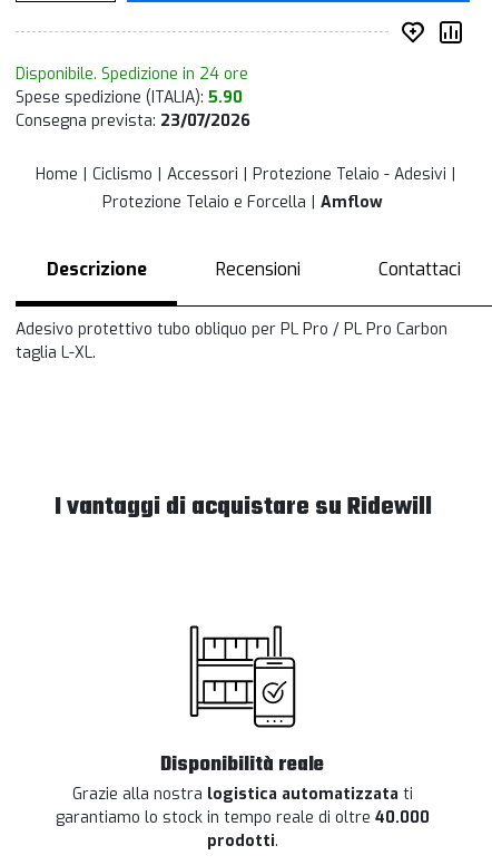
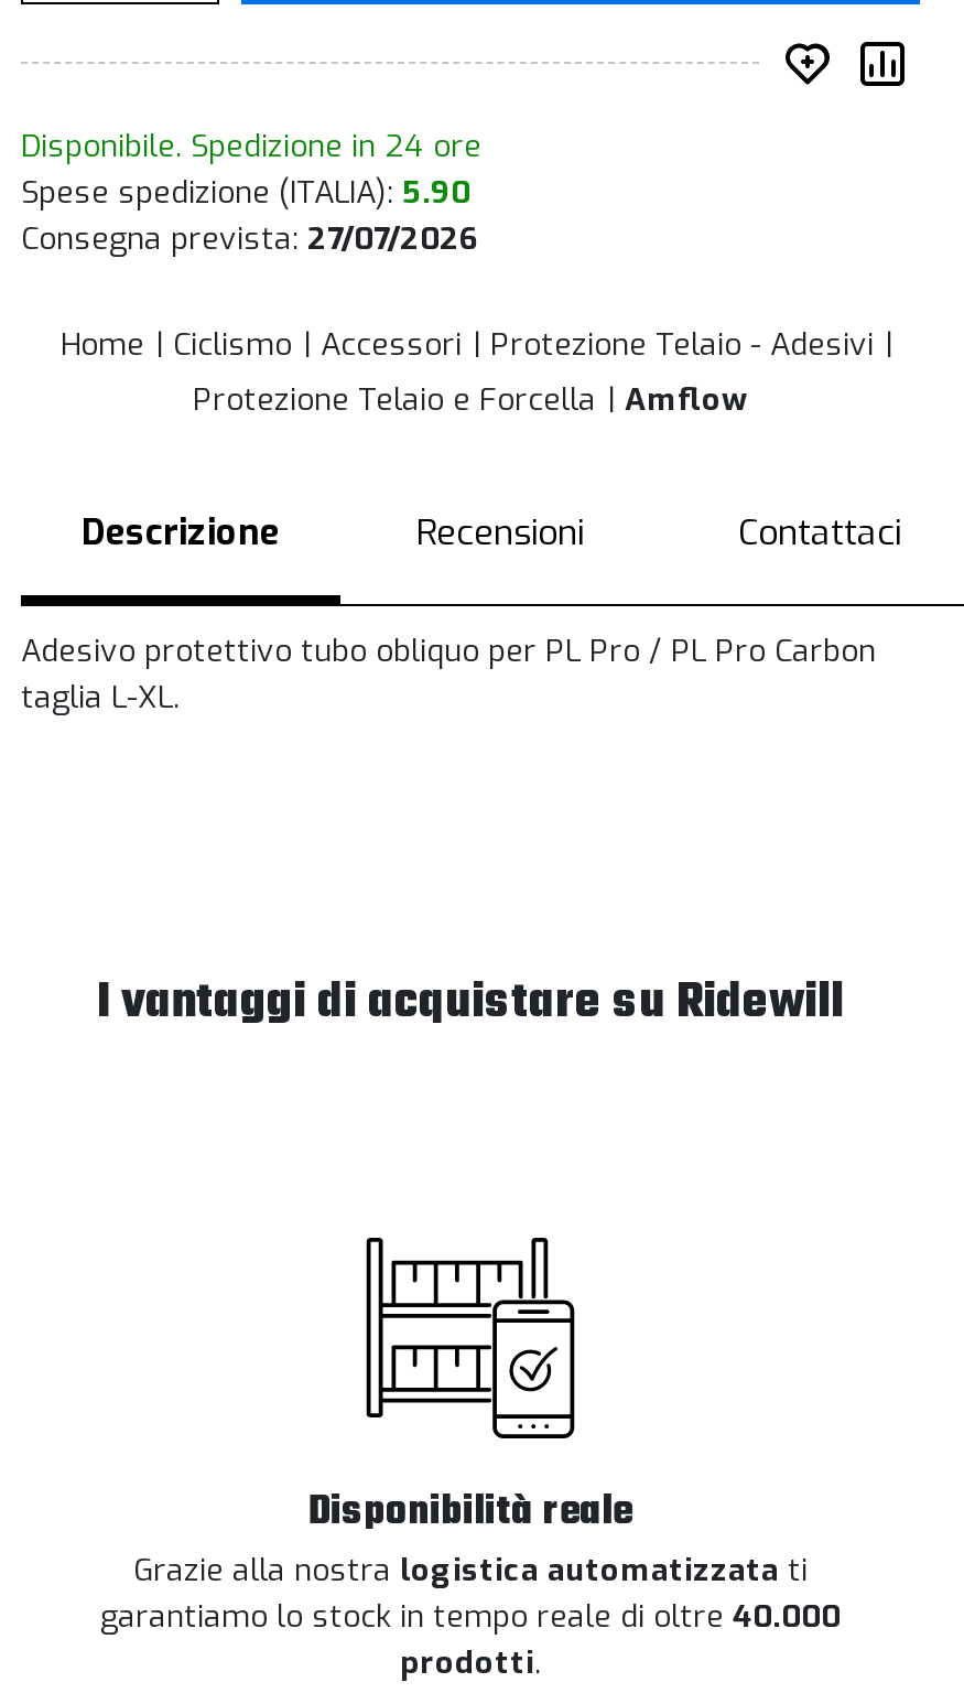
[16,110,250,131] Consegna prevista: 23/07/2026 -> [21,217,479,259] Consegna prevista: 27/07/2026

